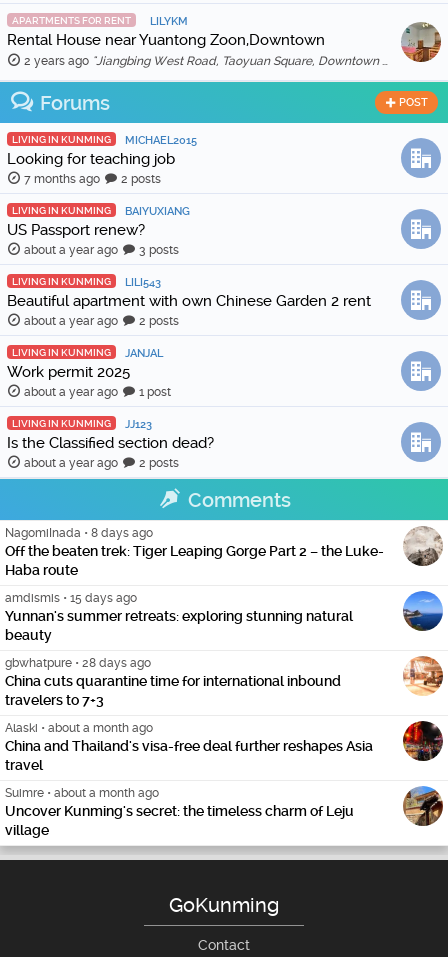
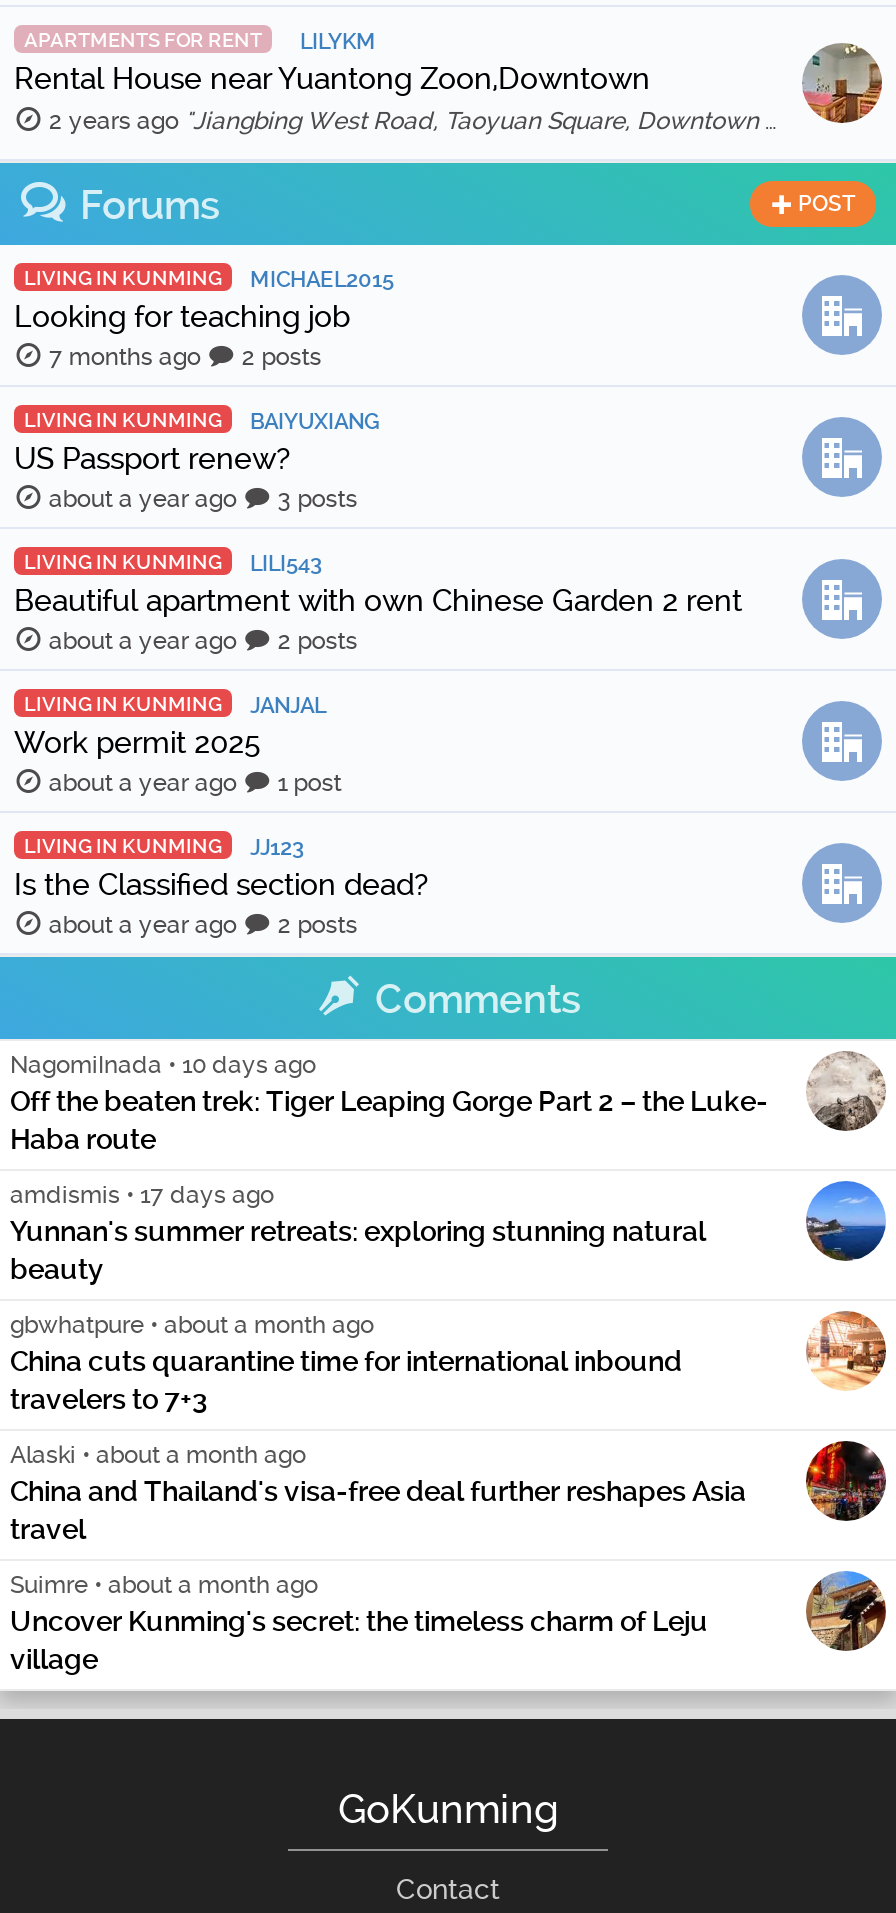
[5,526,153,540] NagomiInada • 8 days ago -> [10,1051,316,1079] NagomiInada • 10 days ago
[5,591,137,605] amdismis • 15 days ago -> [10,1181,274,1209] amdismis • 17 days ago
[5,656,151,670] gbwhatpure • 28 days ago -> [10,1311,374,1339] gbwhatpure • about a month ago

